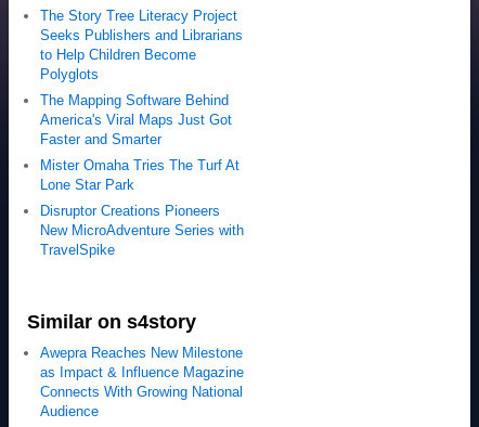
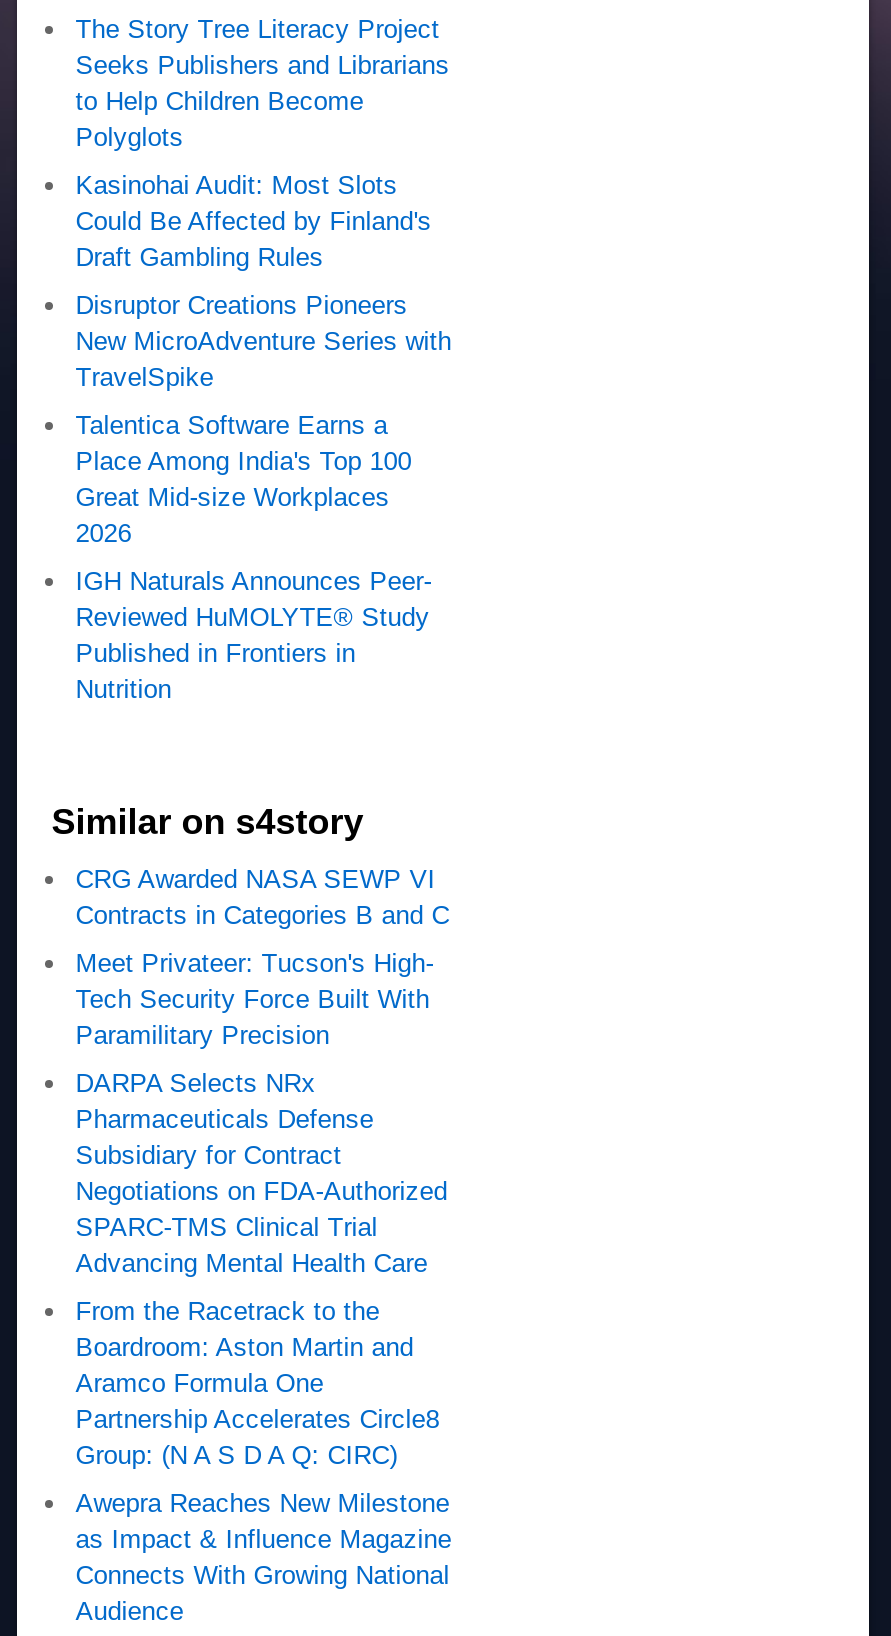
[40,92,240,193] The Mapping Software Behind | America's Viral Maps Just Got | Faster and Smarter | Mister Omaha Tries The Turf At | Lone Star Park -> [75,170,431,272] Kasinohai Audit: Most Slots | Could Be Affected by Finland's | Draft Gambling Rules
moved [40,203,244,258] -> [75,290,451,392]: Disruptor Creations Pioneers | New MicroAdventure Series with | TravelSpike
none -> [75,410,431,704] Talentica Software Earns a | Place Among India's Top 100 | Great Mid-size Workplaces | 2026 | IGH Naturals Announces Peer- | Reviewed HuMOLYTE® Study | Published in Frontiers in | Nutrition
none -> [75,865,449,1471] CRG Awarded NASA SEWP VI | Contracts in Categories B and C | Meet Privateer: Tucson's High- | Tech Security Force Built With | Paramilitary Precision | DARPA Selects NRx | Pharmaceuticals Defense | Subsidiary for Contract | Negotiations on FDA-Authorized | SPARC-TMS Clinical Trial | Advancing Mental Health Care | From the Racetrack to the | Boardroom: Aston Martin and | Aramco Formula One | Partnership Accelerates Circle8 | Group: (N A S D A Q: CIRC)

